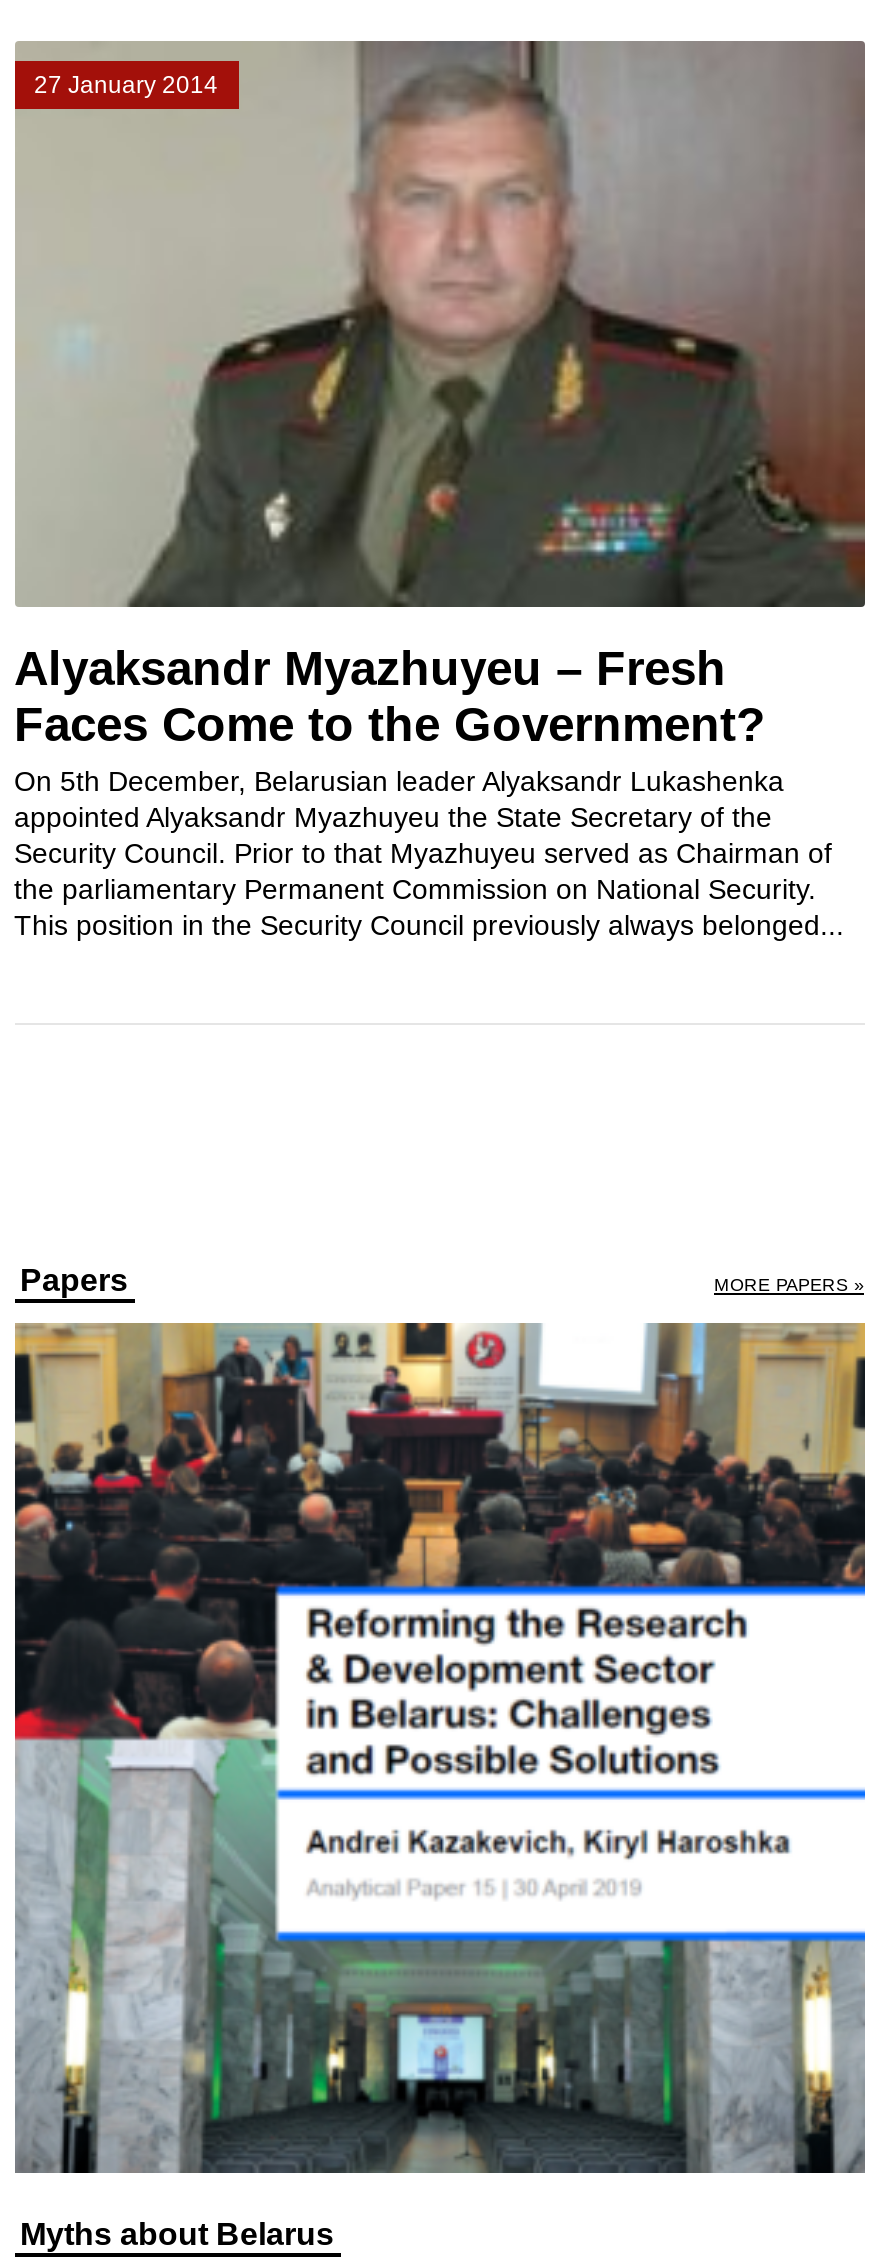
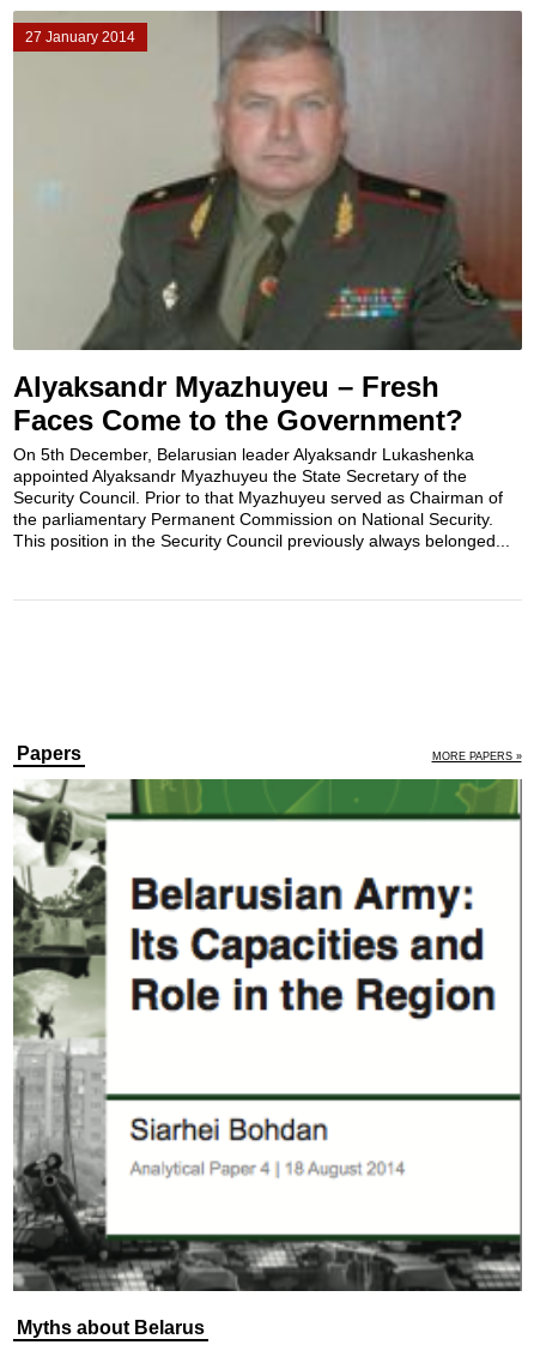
[13,1321,867,2175] [image] -> [12,778,523,1292] [image]

